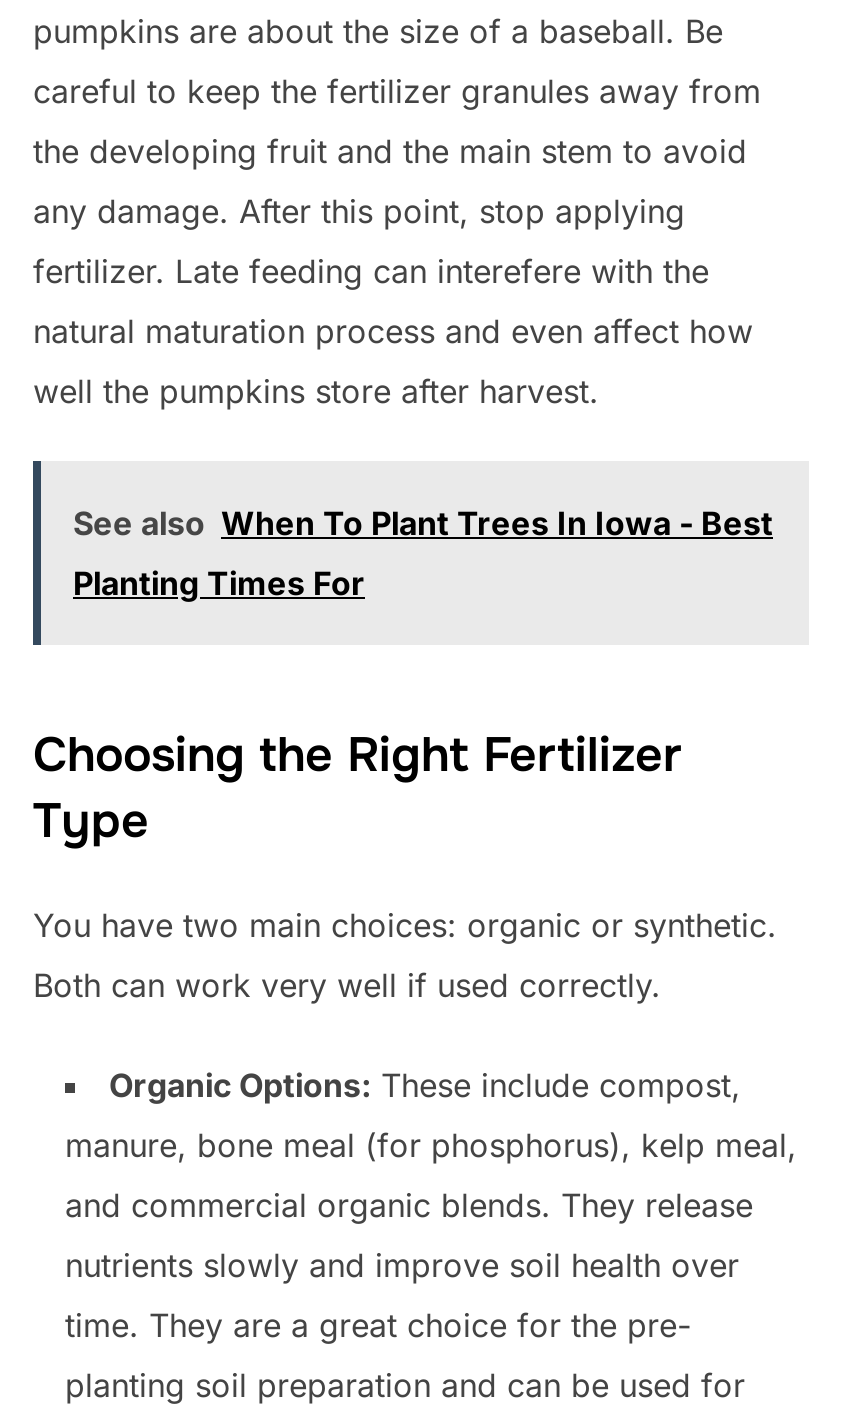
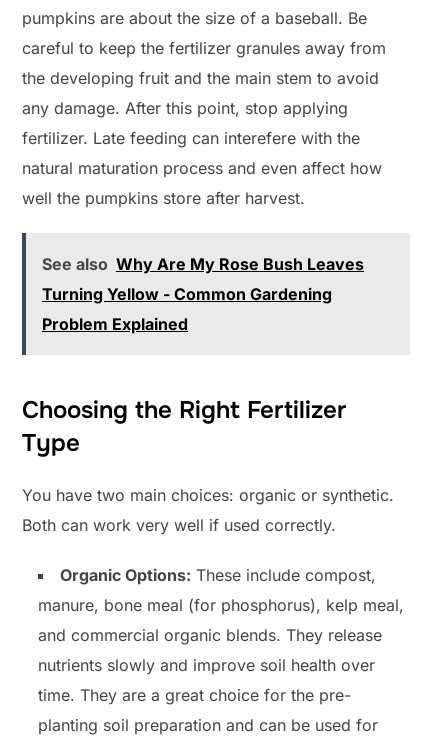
[73,502,773,602] See also When To Plant Trees In Iowa - Best | Planting Times For -> [42,254,364,334] See also Why Are My Rose Bush Leaves | Turning Yellow - Common Gardening | Problem Explained

